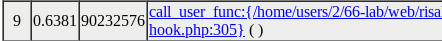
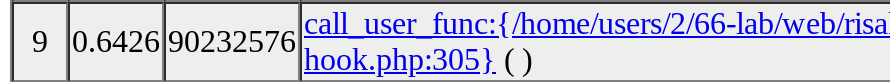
[13,12,145,29] 9 0.6381 90232576 -> [32,24,296,58] 9 0.6426 90232576

